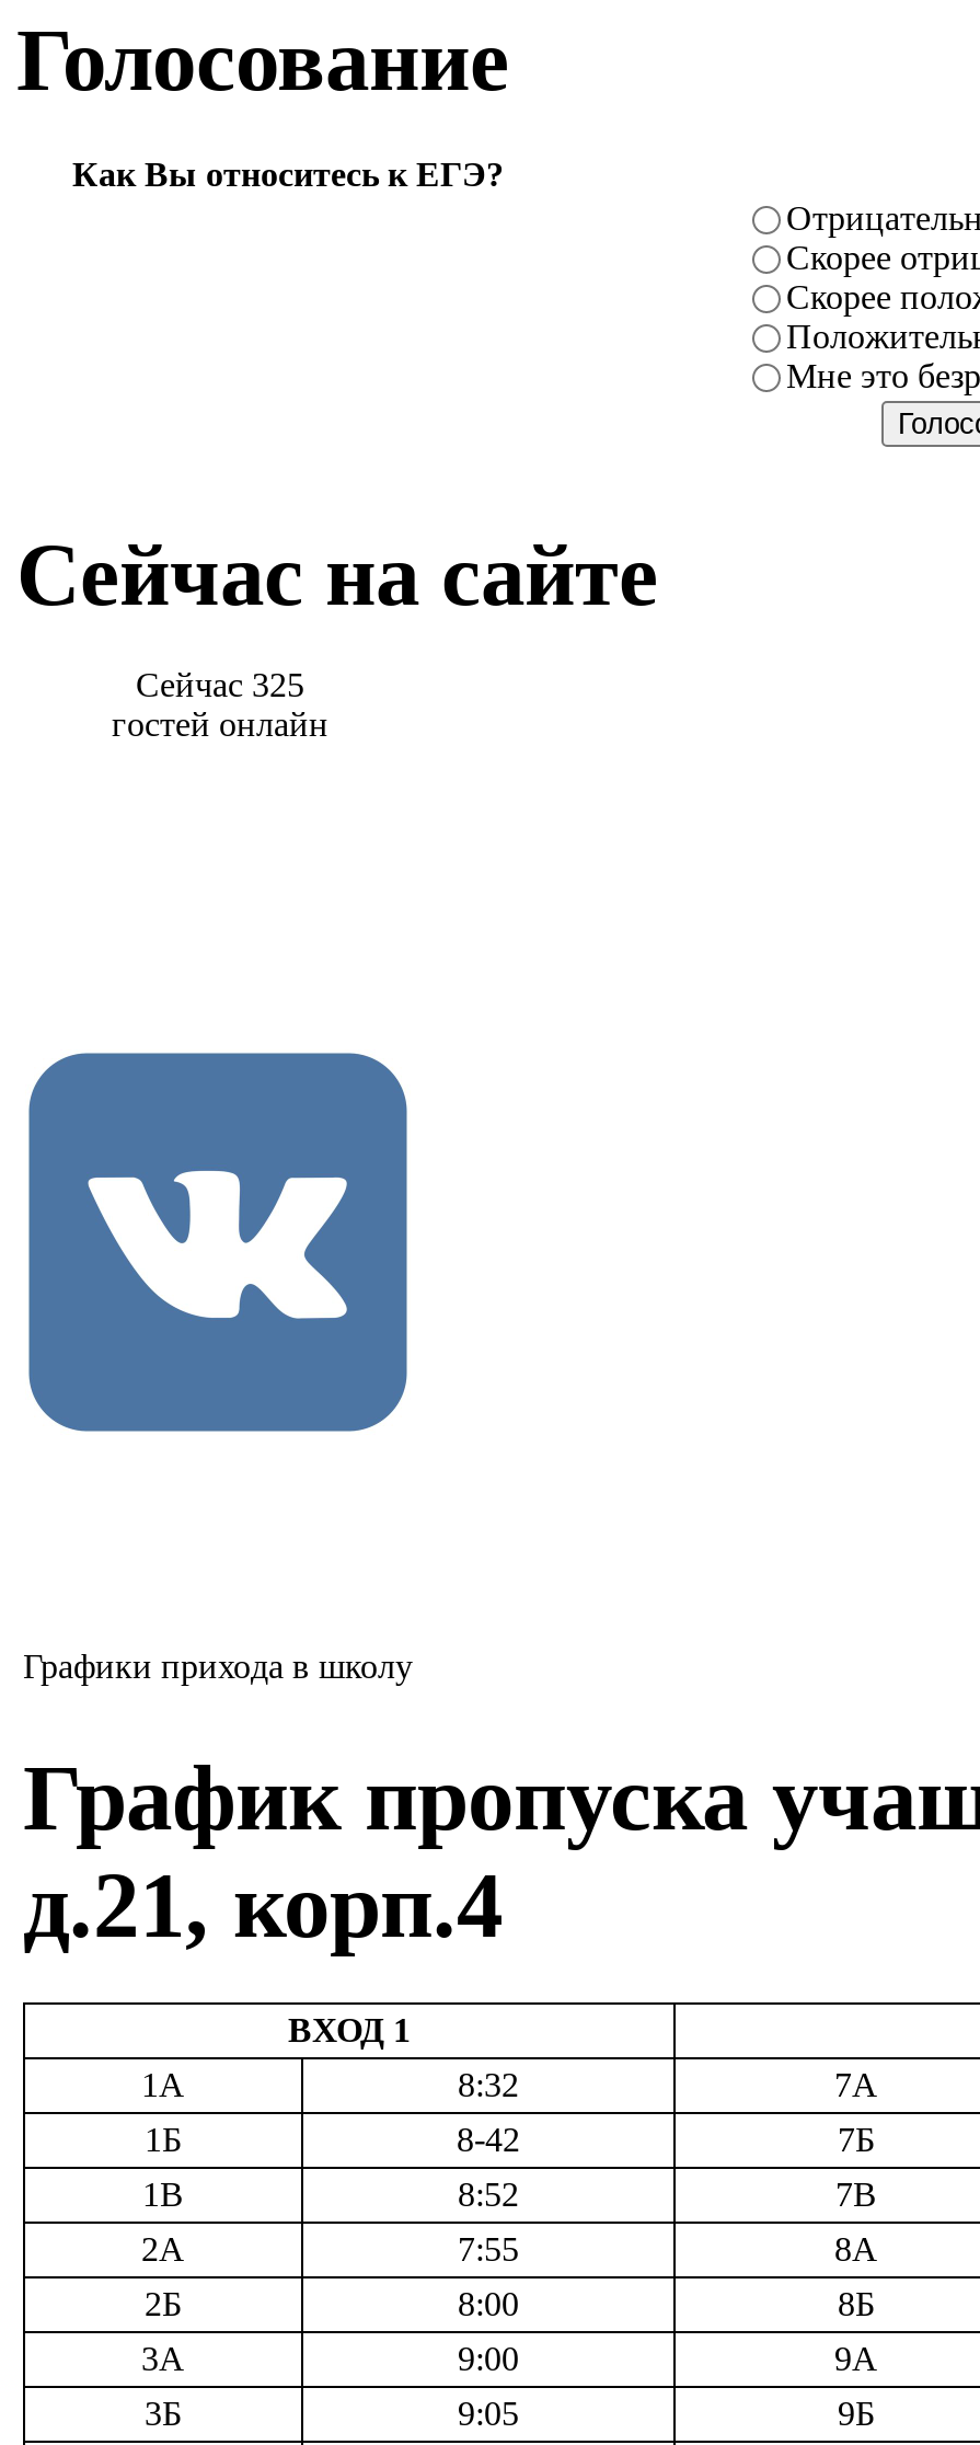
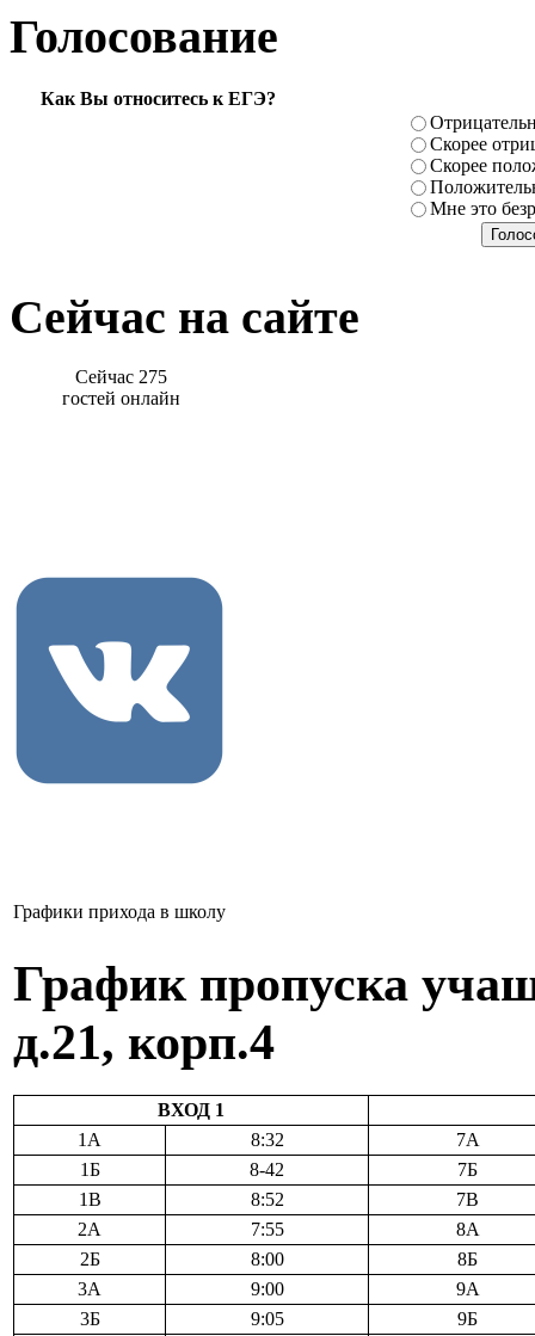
[136,667,304,704] Сейчас 325 -> [75,367,167,387] Сейчас 275

